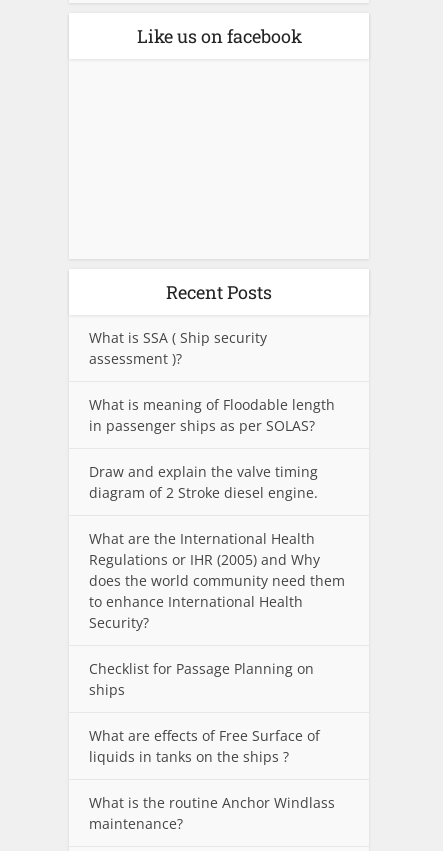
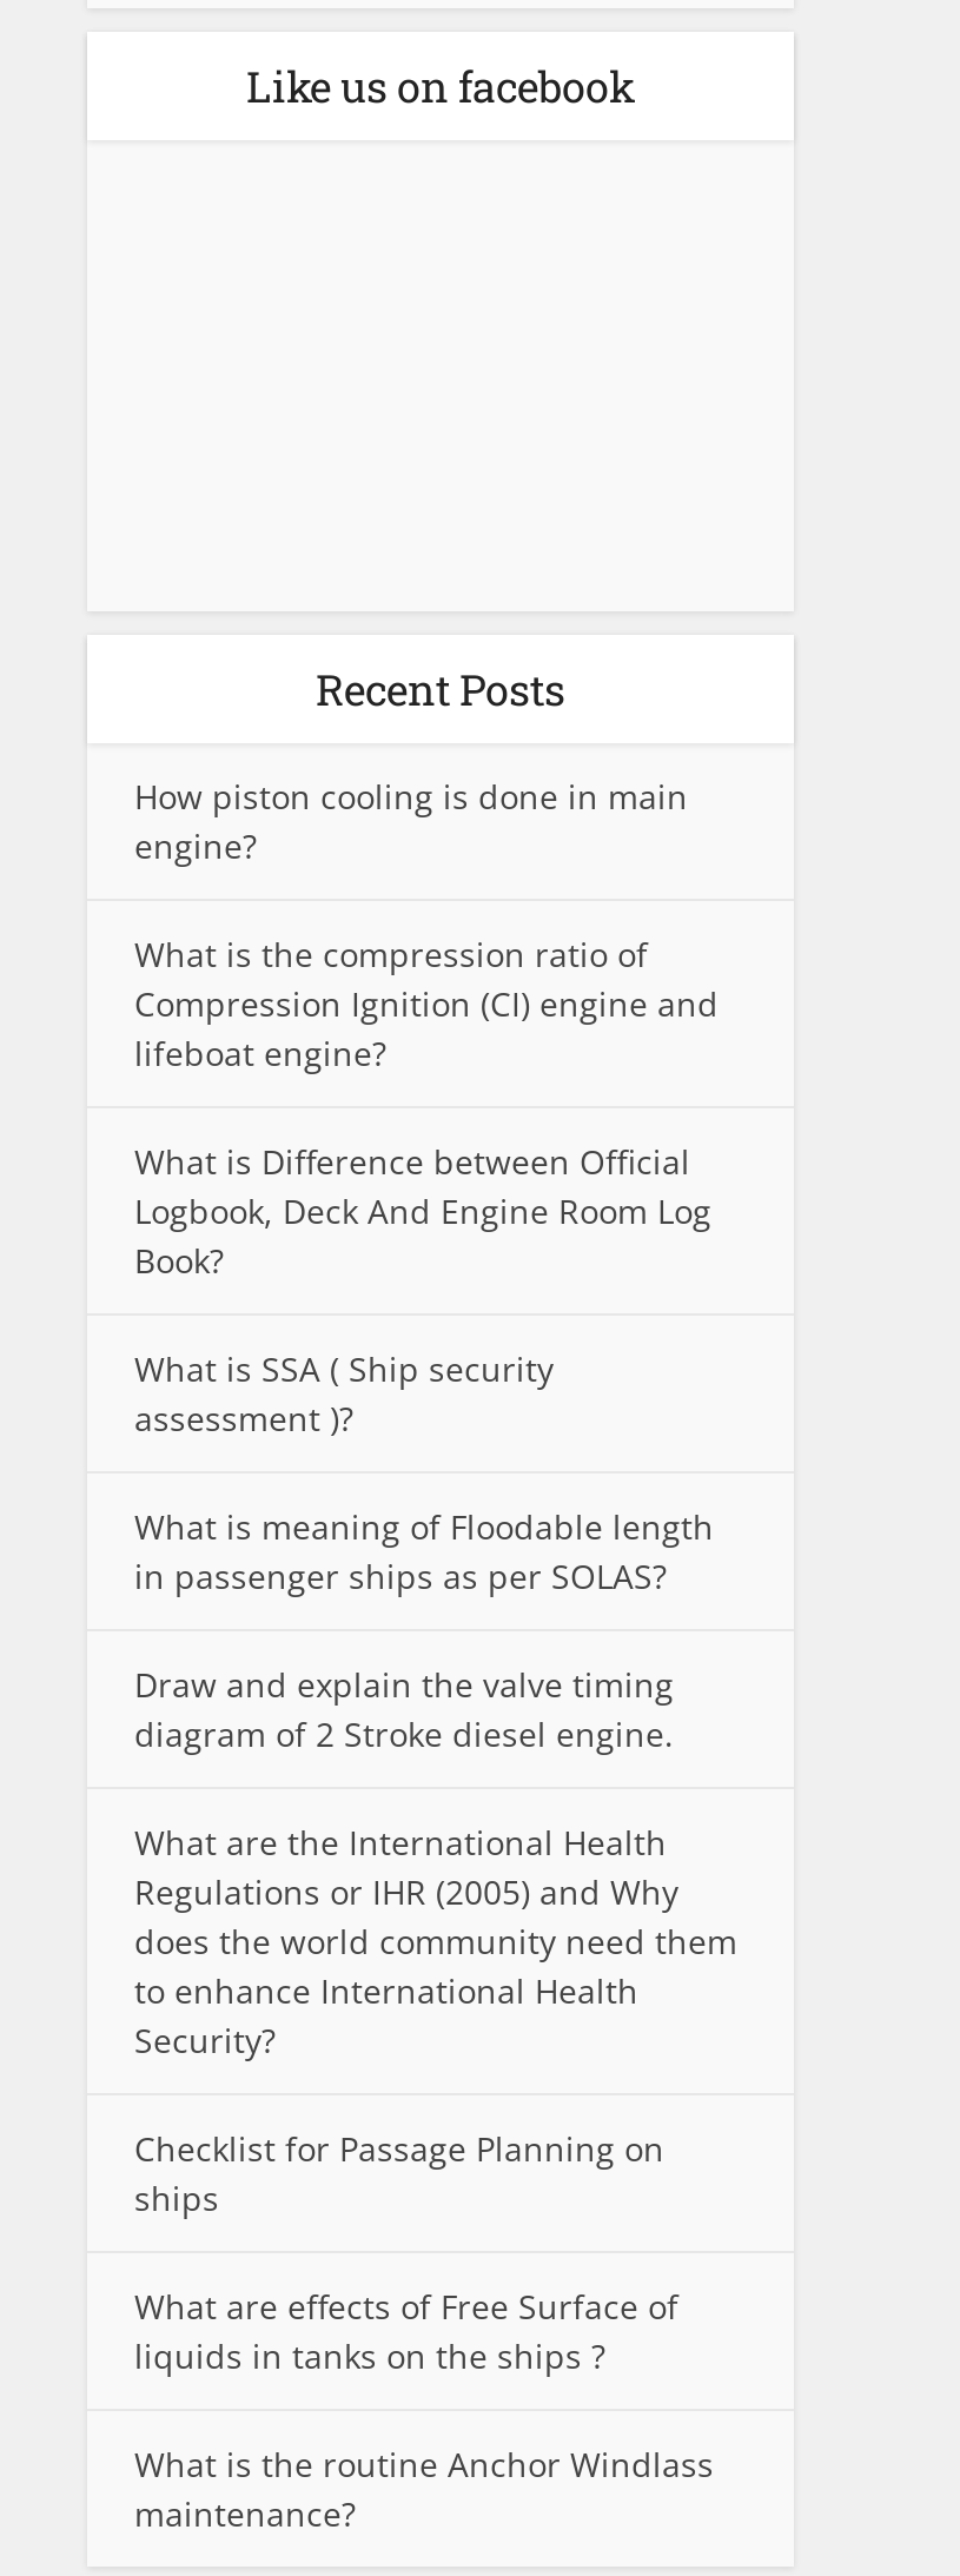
none -> [134,773,719,1282] How piston cooling is done in main | engine? | What is the compression ratio of | Compression Ignition (CI) engine and | lifeboat engine? | What is Difference between Official | Logbook, Deck And Engine Room Log | Book?

